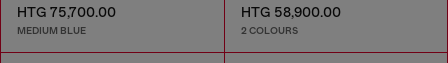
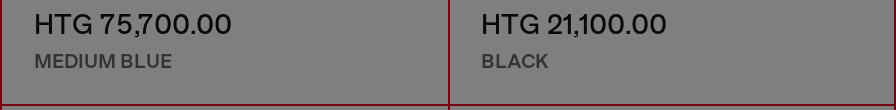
[240,4,340,37] HTG 58,900.00 | 2 COLOURS -> [481,8,667,73] HTG 21,100.00 | BLACK

